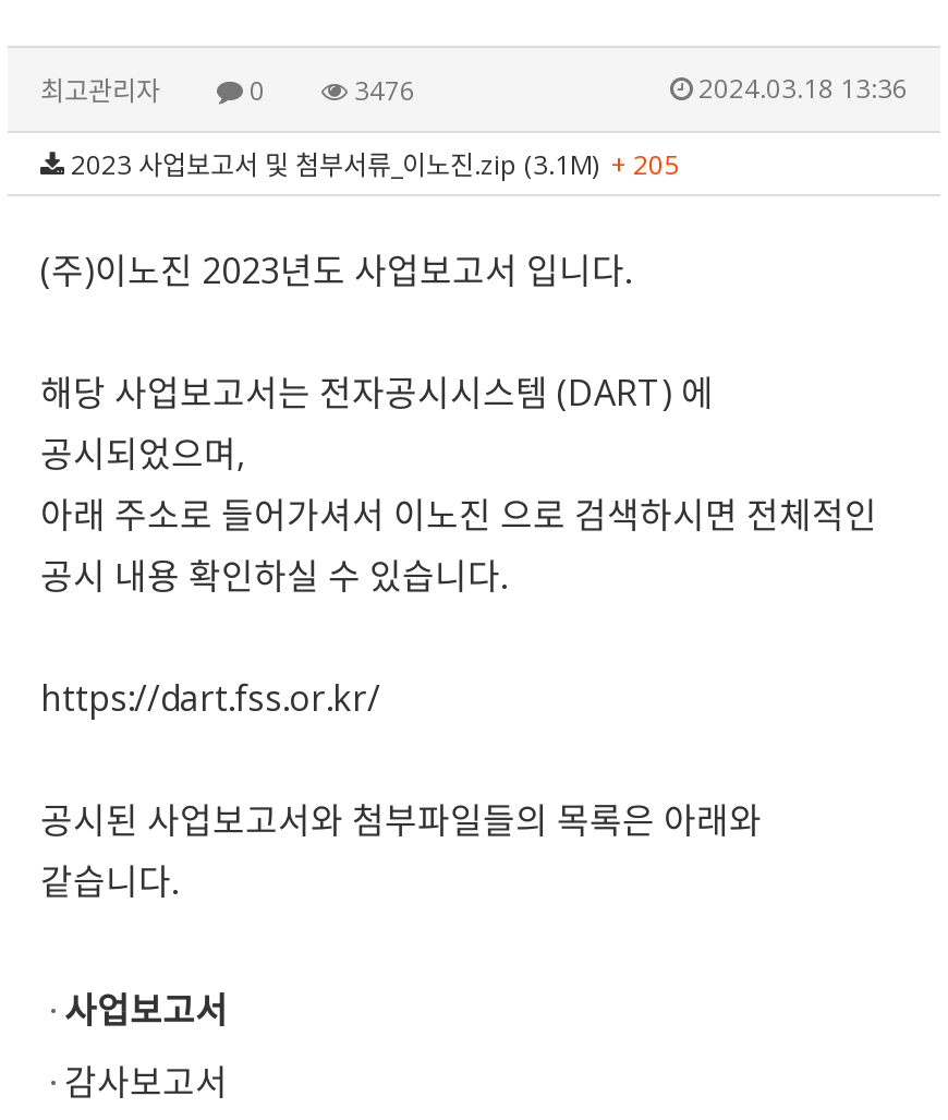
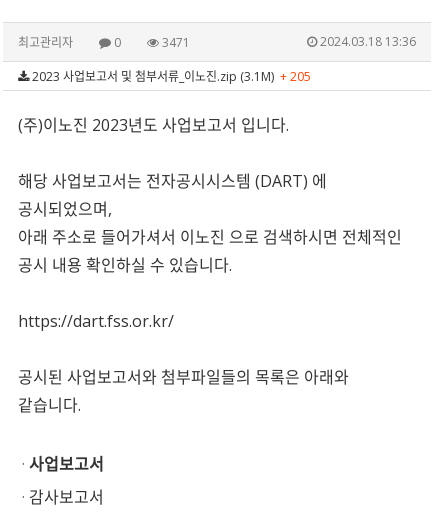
[348,72,415,109] 3476 -> [159,34,190,51] 3471

